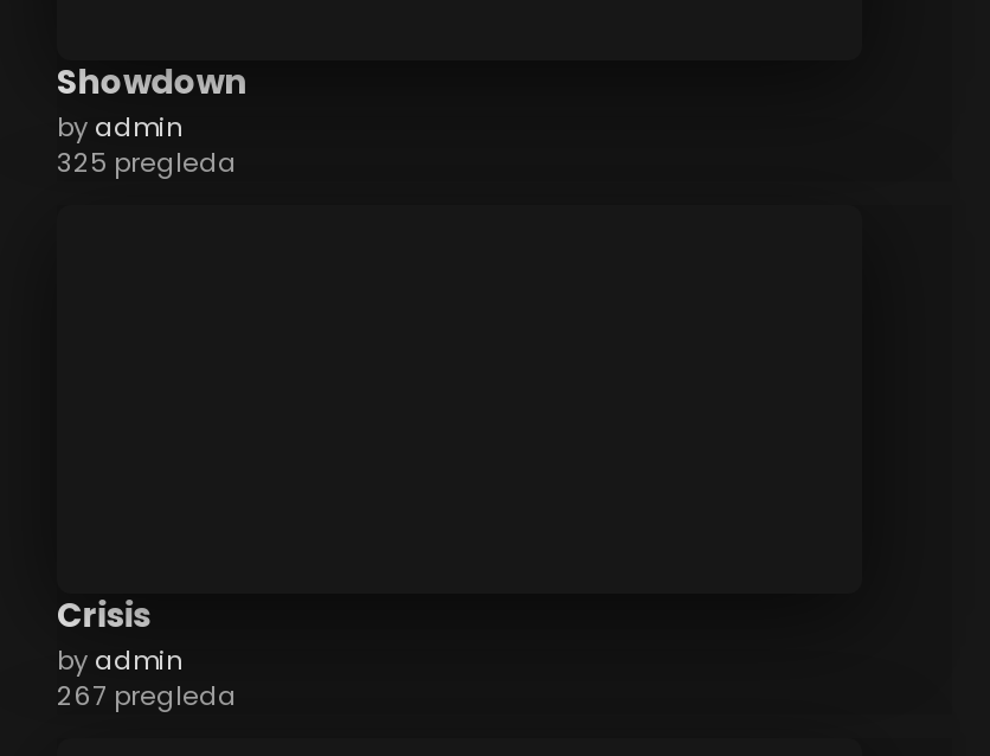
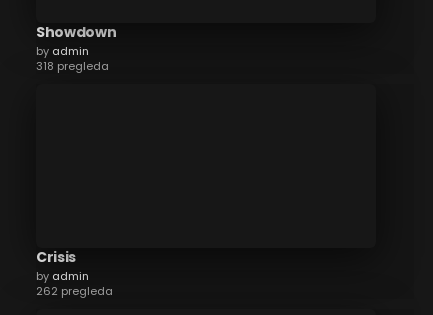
[57,145,237,182] 325 pregleda -> [36,58,109,74] 318 pregleda
[57,676,237,714] 267 pregleda -> [36,283,113,299] 262 pregleda

